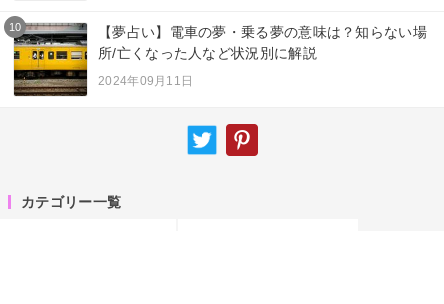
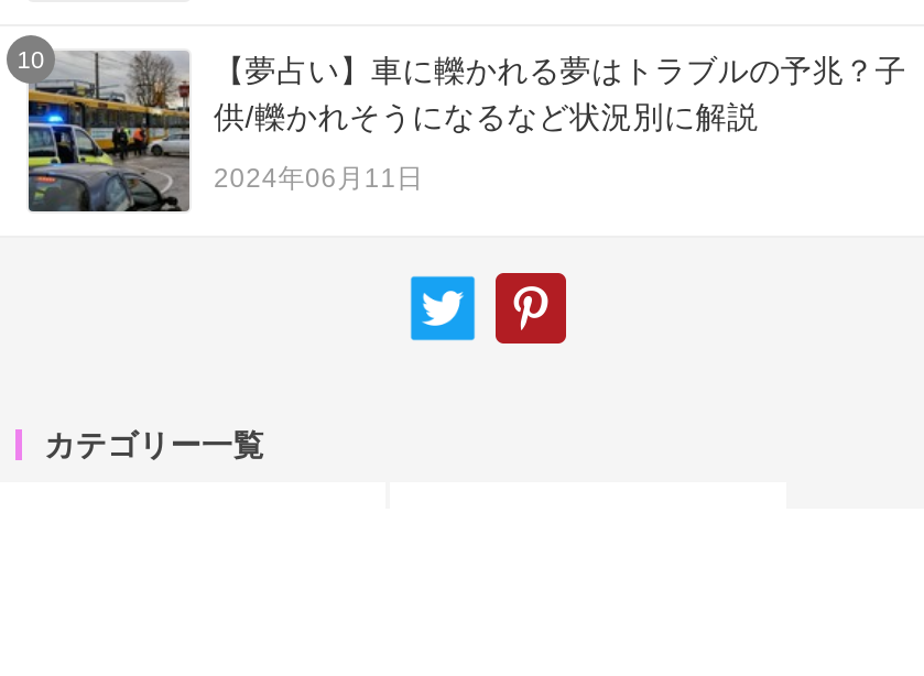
[13,23,427,96] [image] | 【夢占い】電車の夢・乗る夢の意味は？知らない場 | 所/亡くなった人など状況別に解説 -> [26,53,907,211] [image] | 【夢占い】車に轢かれる夢はトラブルの予兆？子 | 供/轢かれそうになるなど状況別に解説
[98,74,193,88] 2024年09月11日 -> [214,164,424,195] 2024年06月11日

